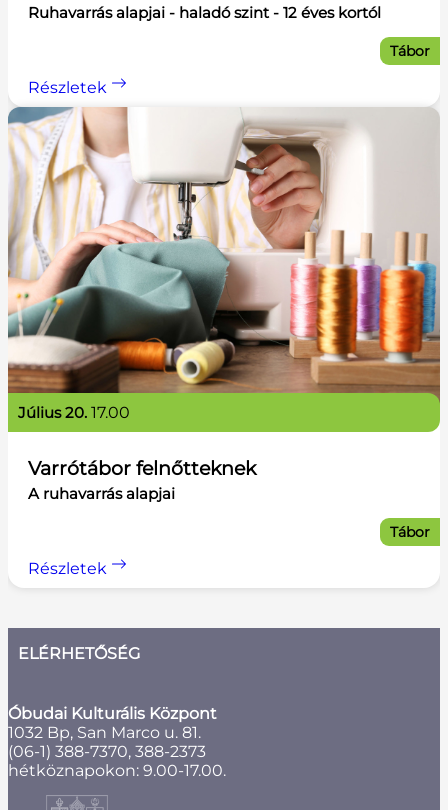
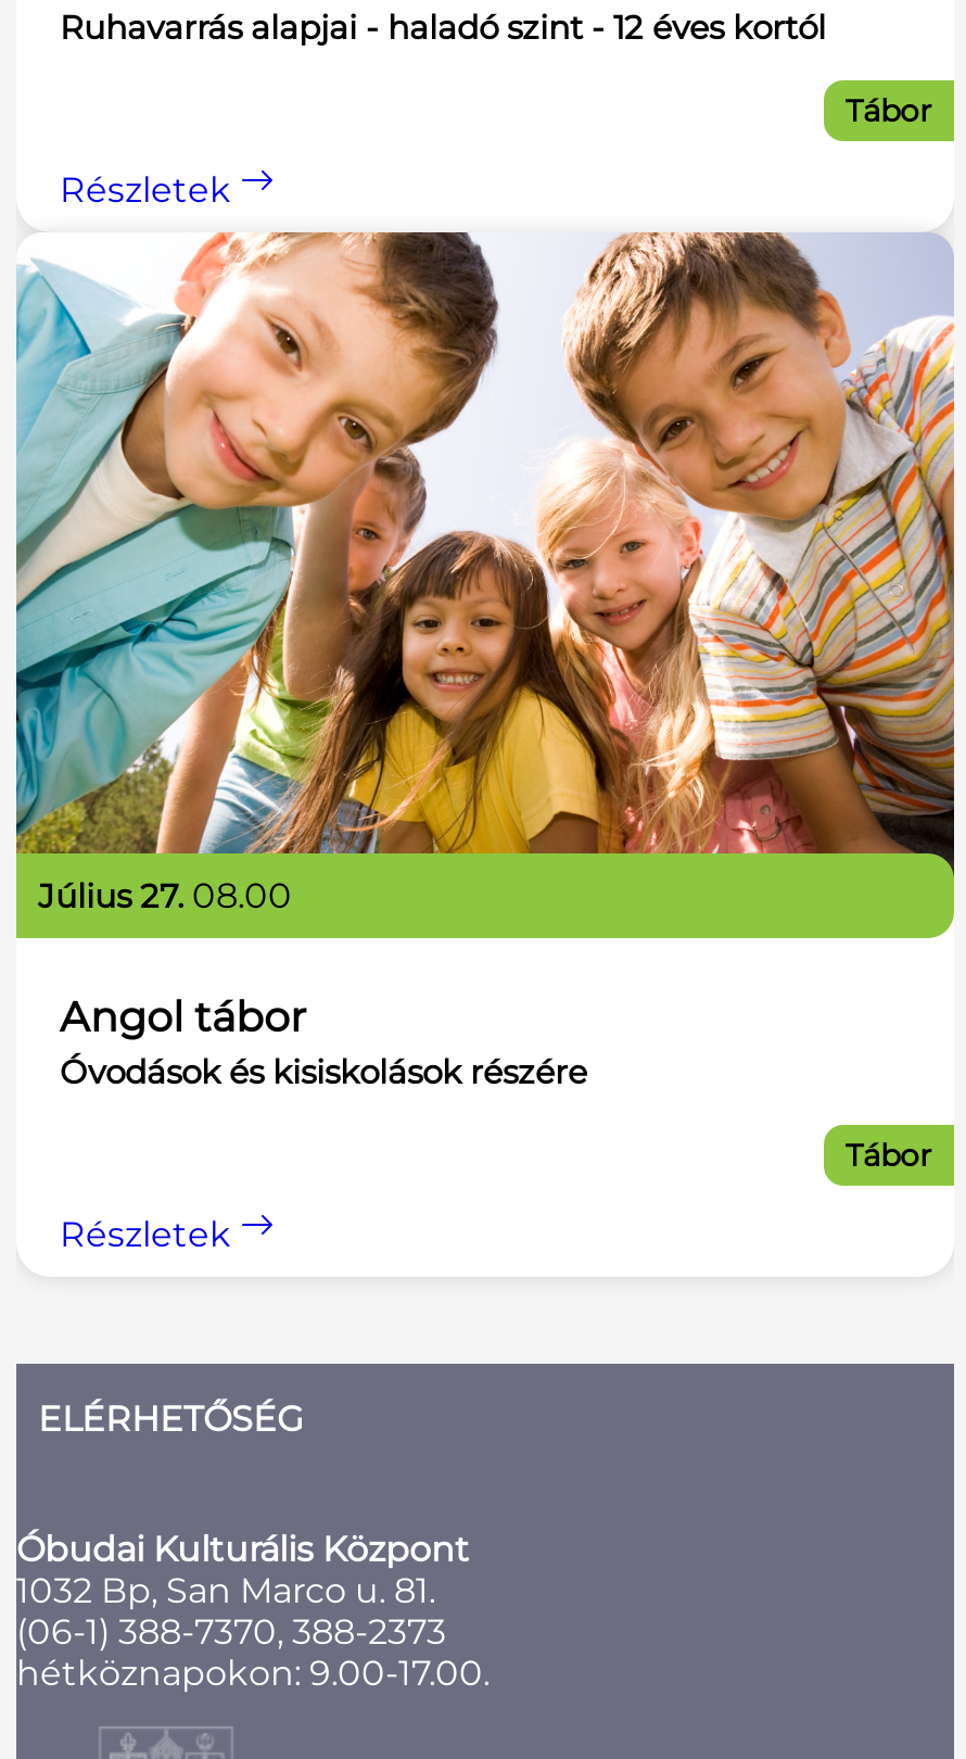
[7,106,441,422] [image] | július 20. 17.00 -> [14,230,956,916] [image] | július 27. 08.00
[28,457,256,503] Varrótábor felnőtteknek | A ruhavarrás alapjai -> [60,992,587,1092] Angol tábor | Óvodások és kisiskolások részére

